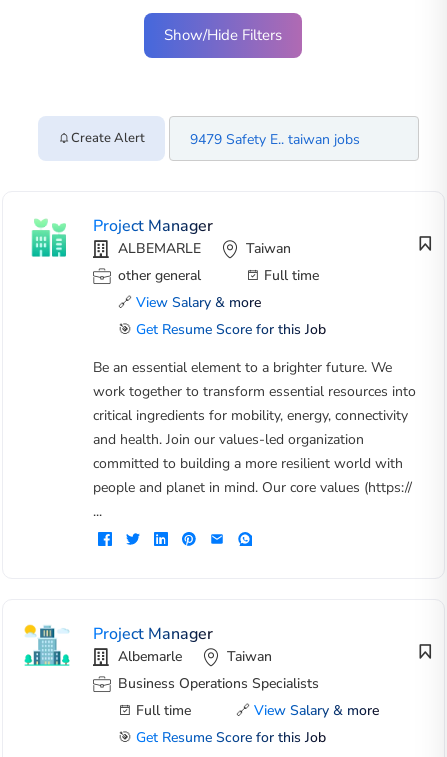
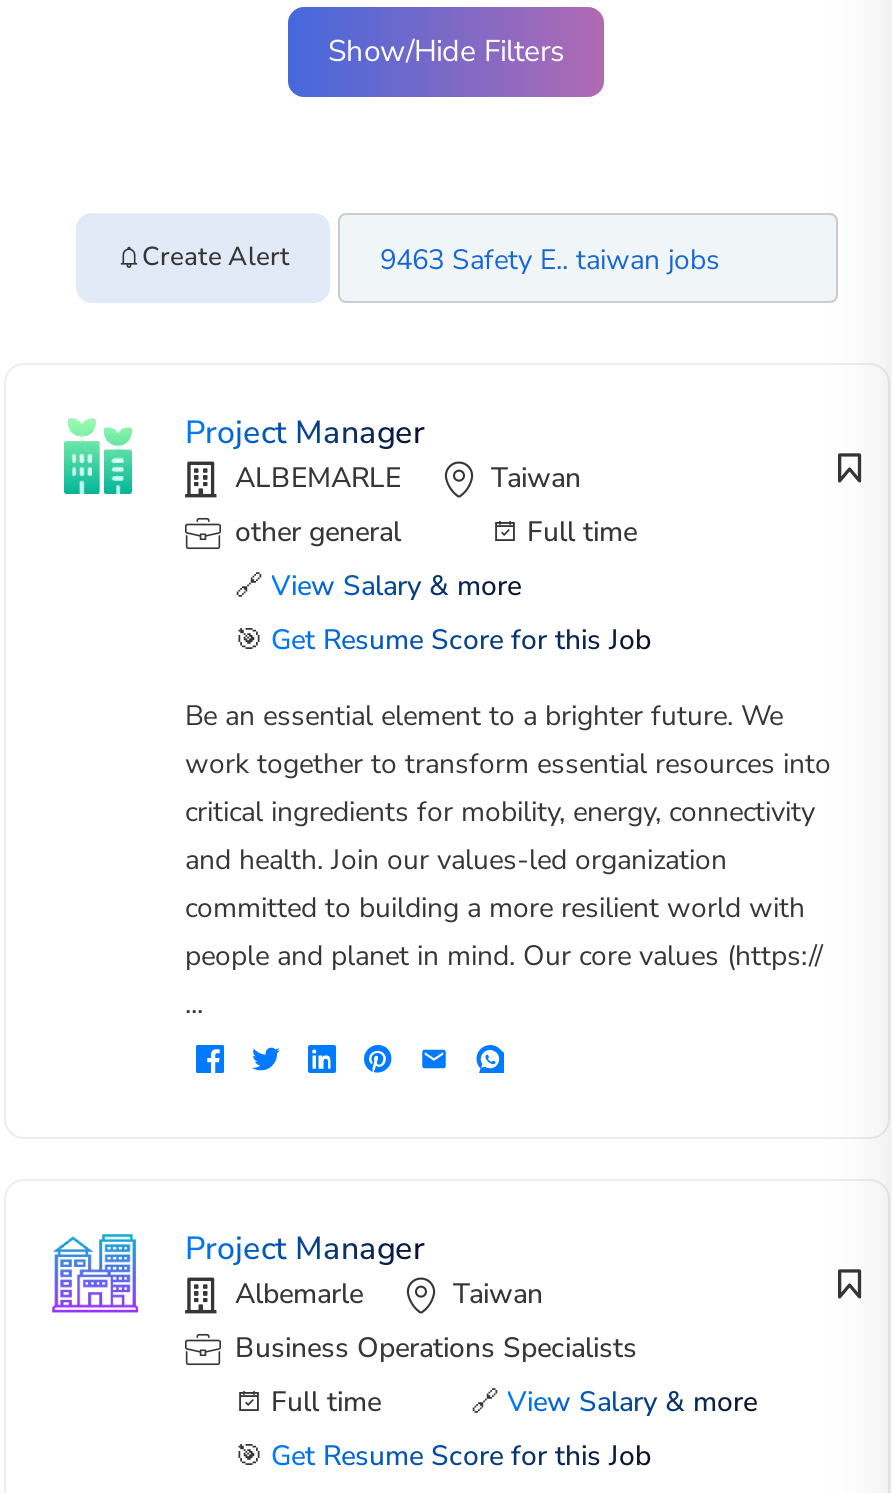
[23,623,70,667] [image] -> [48,1231,140,1315] [image]

